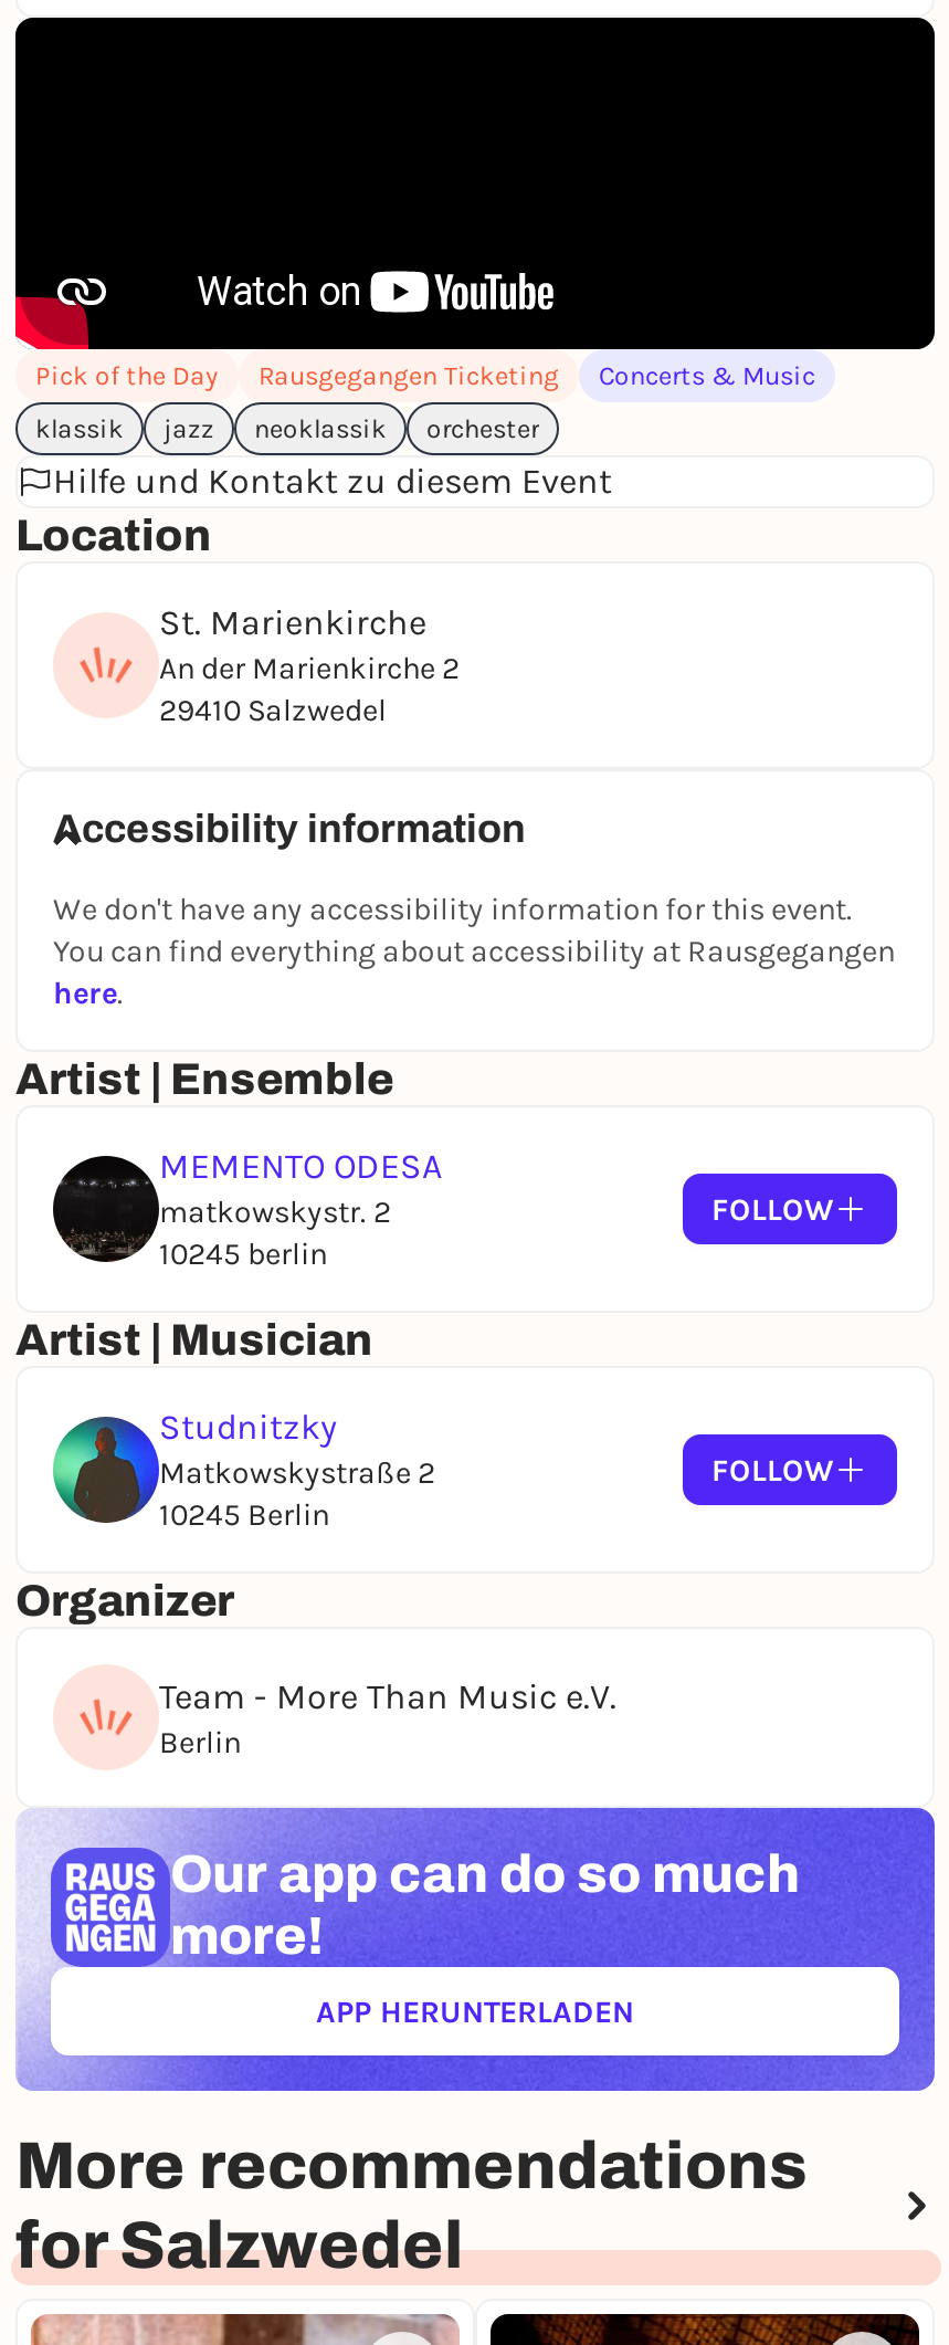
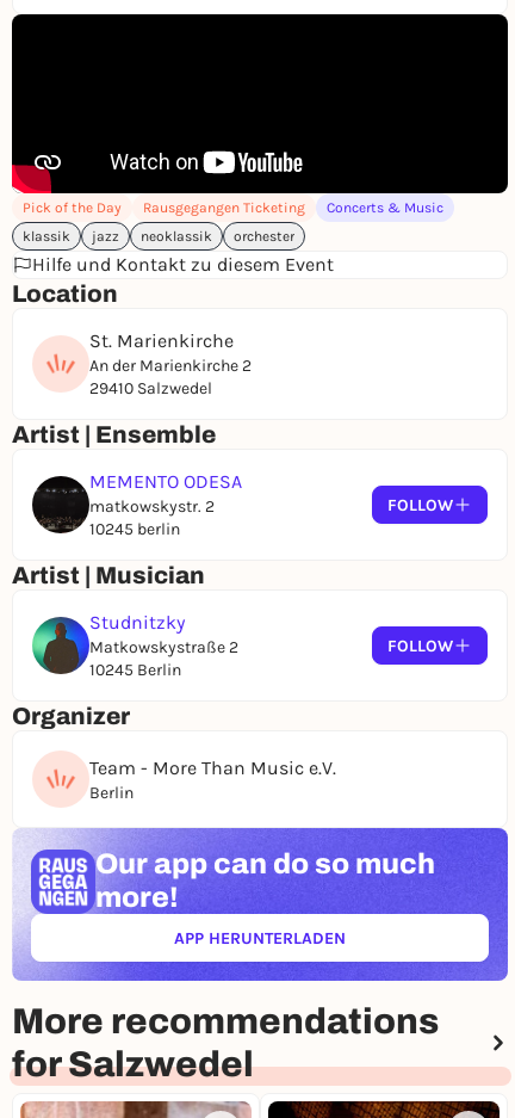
[53,807,895,1012] Accessibility information | We don't have any accessibility information for this event. | You can find everything about accessibility at Rausgegangen | here. -> none

